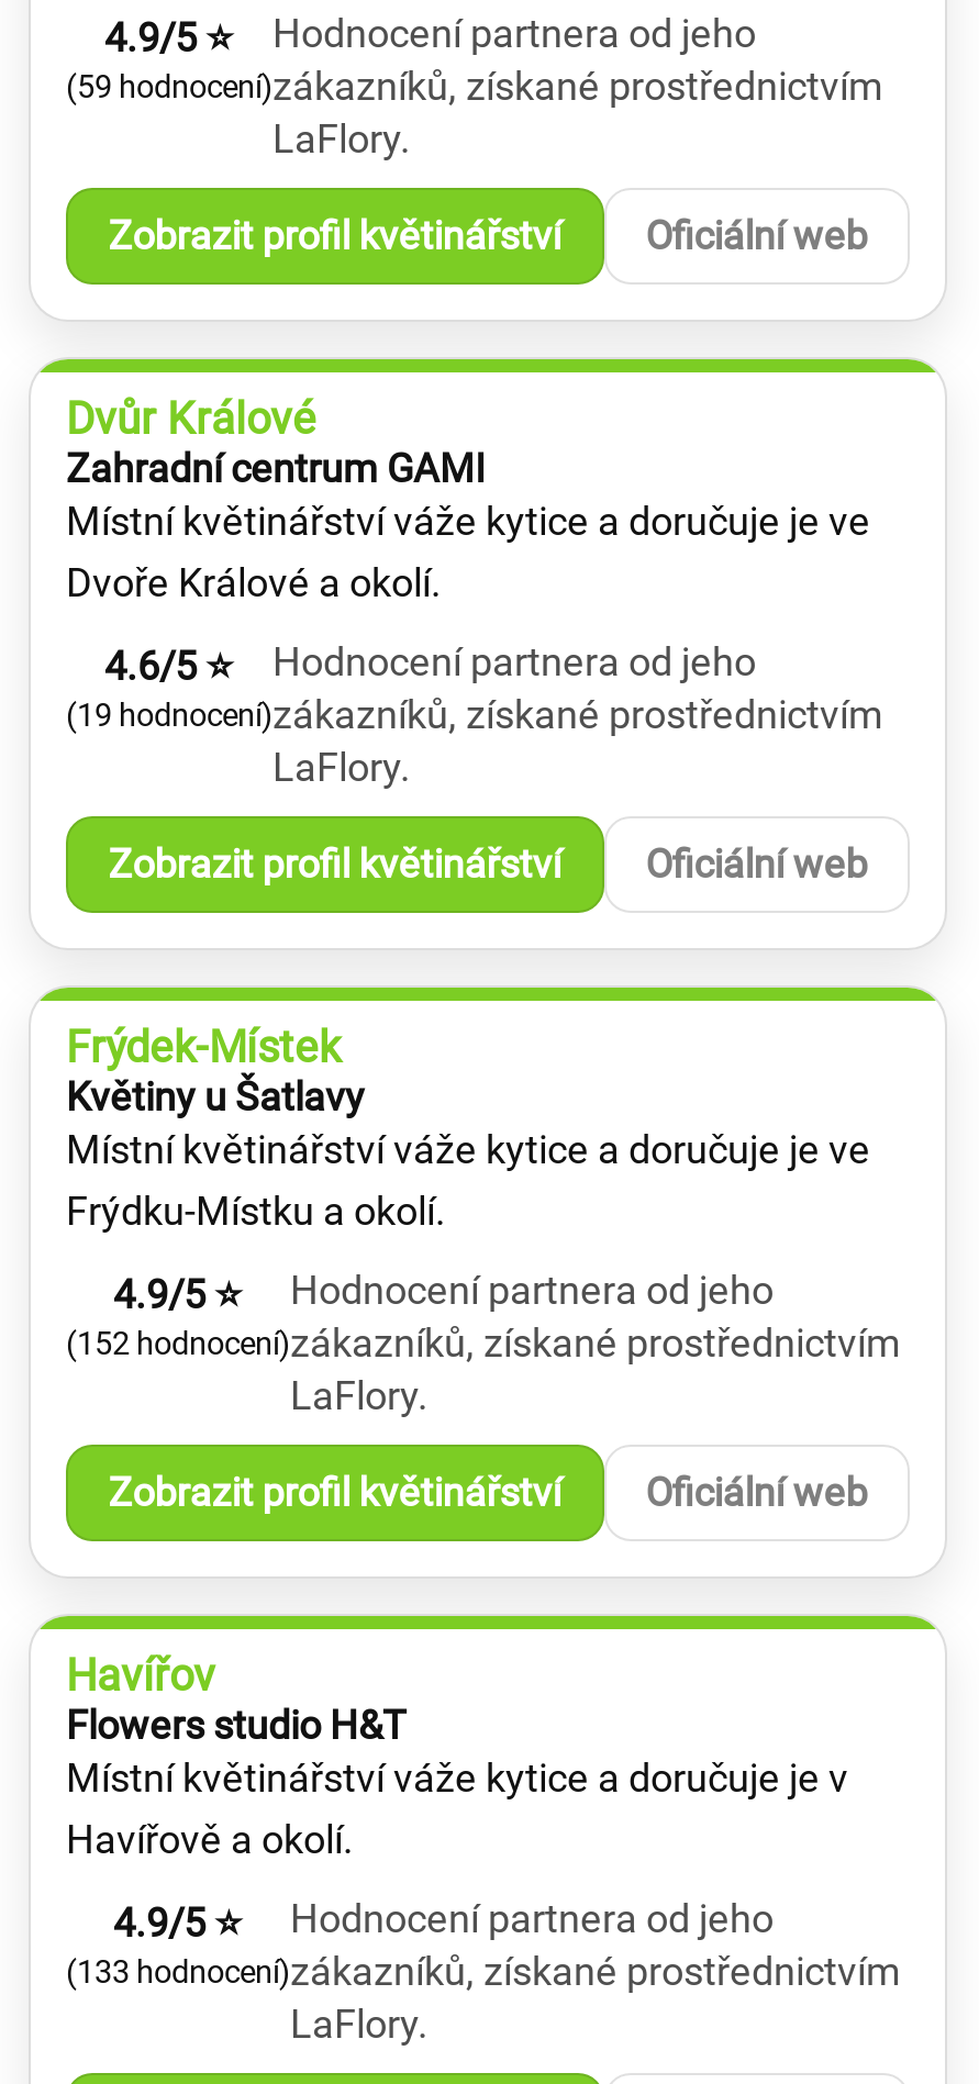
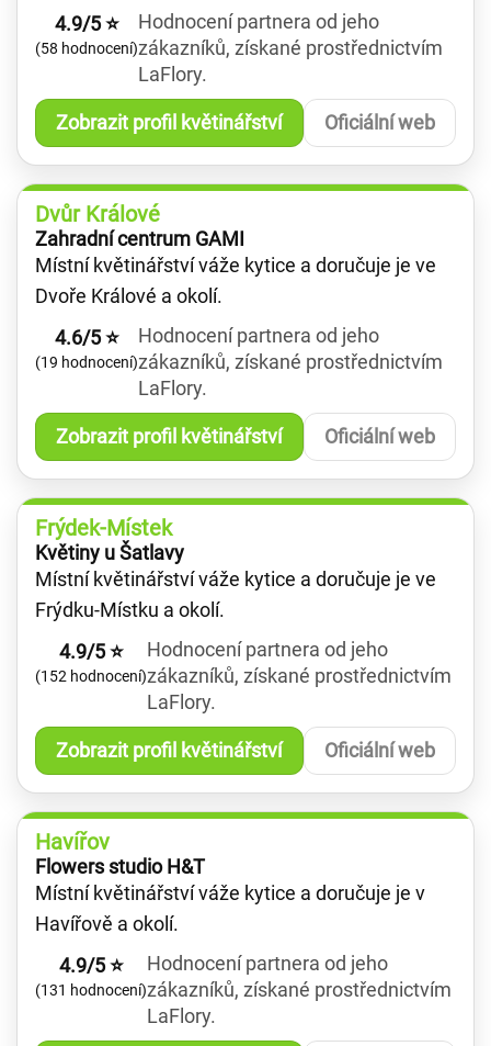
[66,63,883,109] (59 hodnocení) zákazníků, získané prostřednictvím -> [35,36,443,59] (58 hodnocení) zákazníků, získané prostřednictvím
[66,1948,901,1994] (133 hodnocení) zákazníků, získané prostřednictvím -> [35,978,452,1001] (131 hodnocení) zákazníků, získané prostřednictvím

